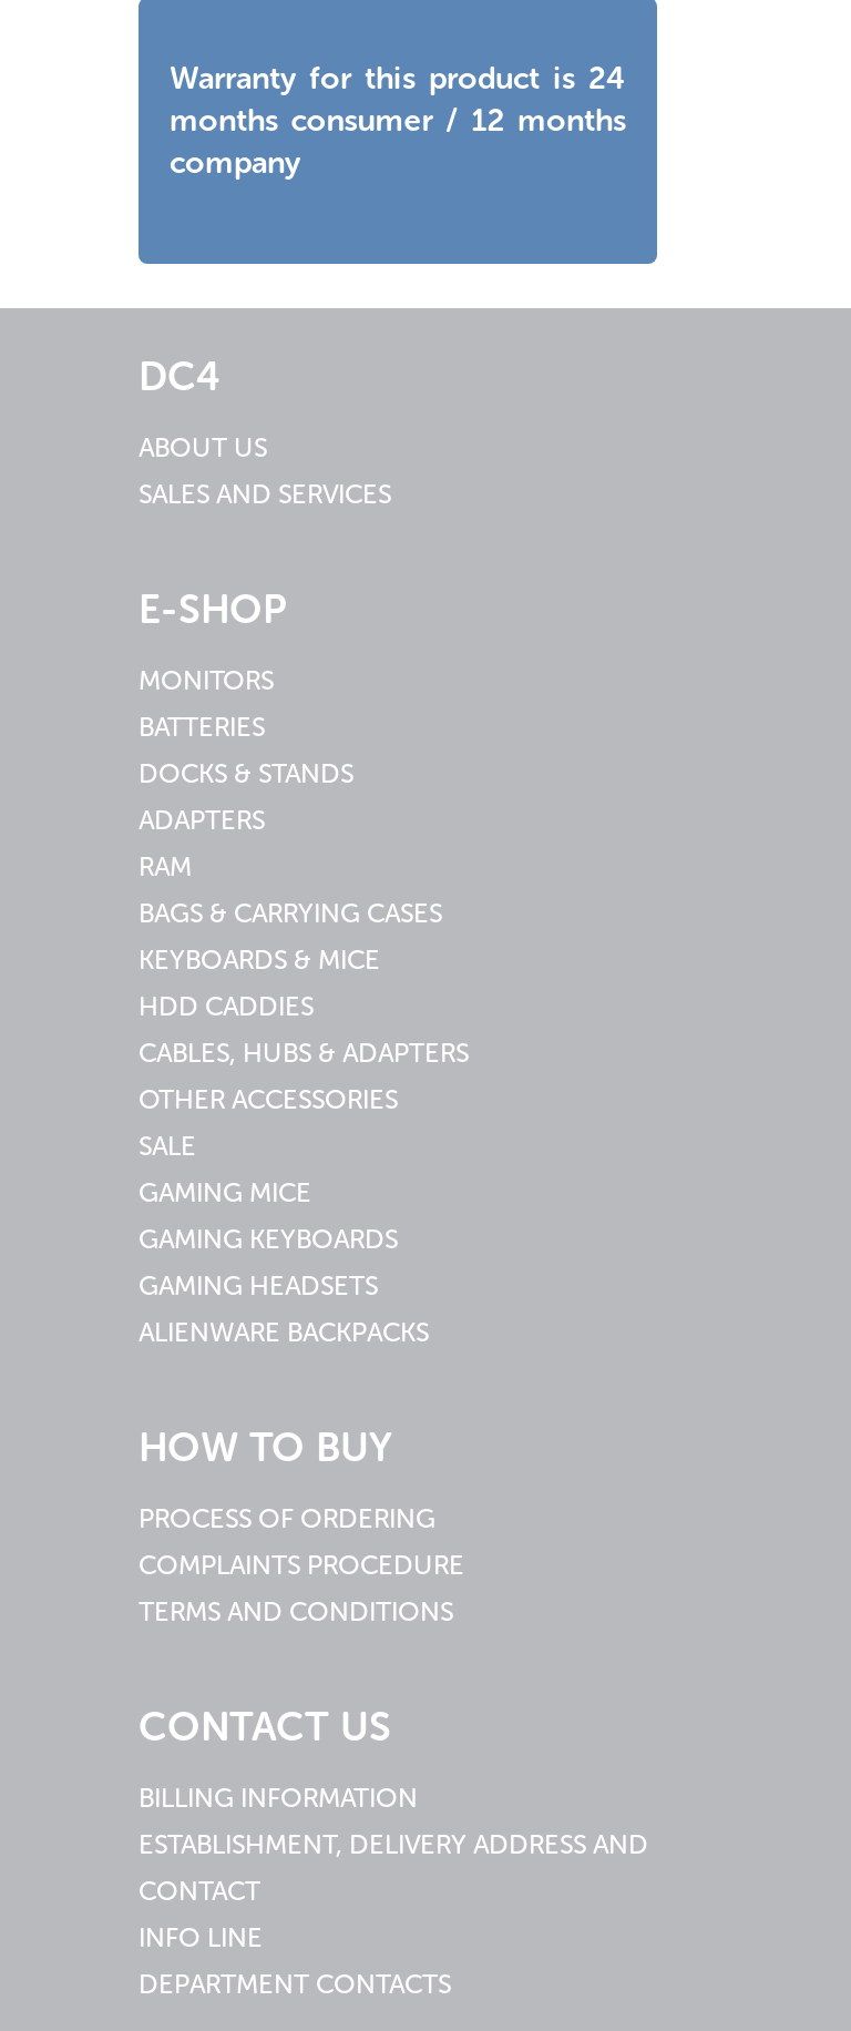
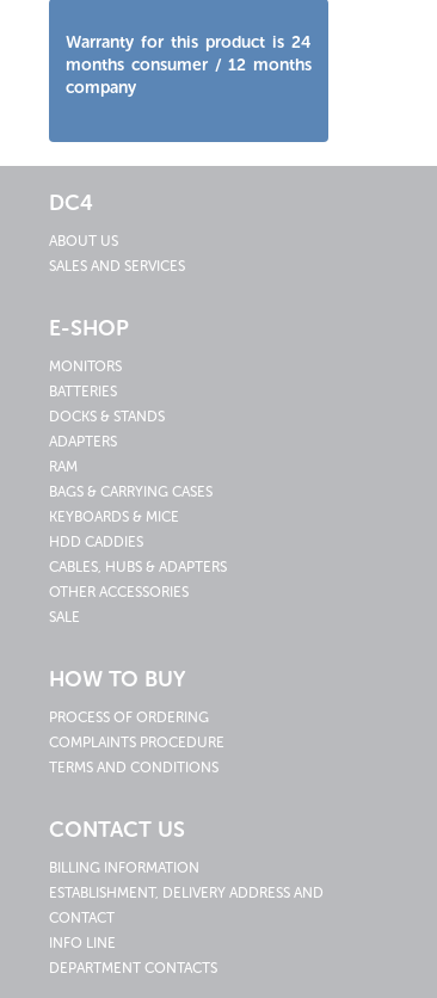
[139,1177,429,1348] GAMING MICE | GAMING KEYBOARDS | GAMING HEADSETS | ALIENWARE BACKPACKS -> none

